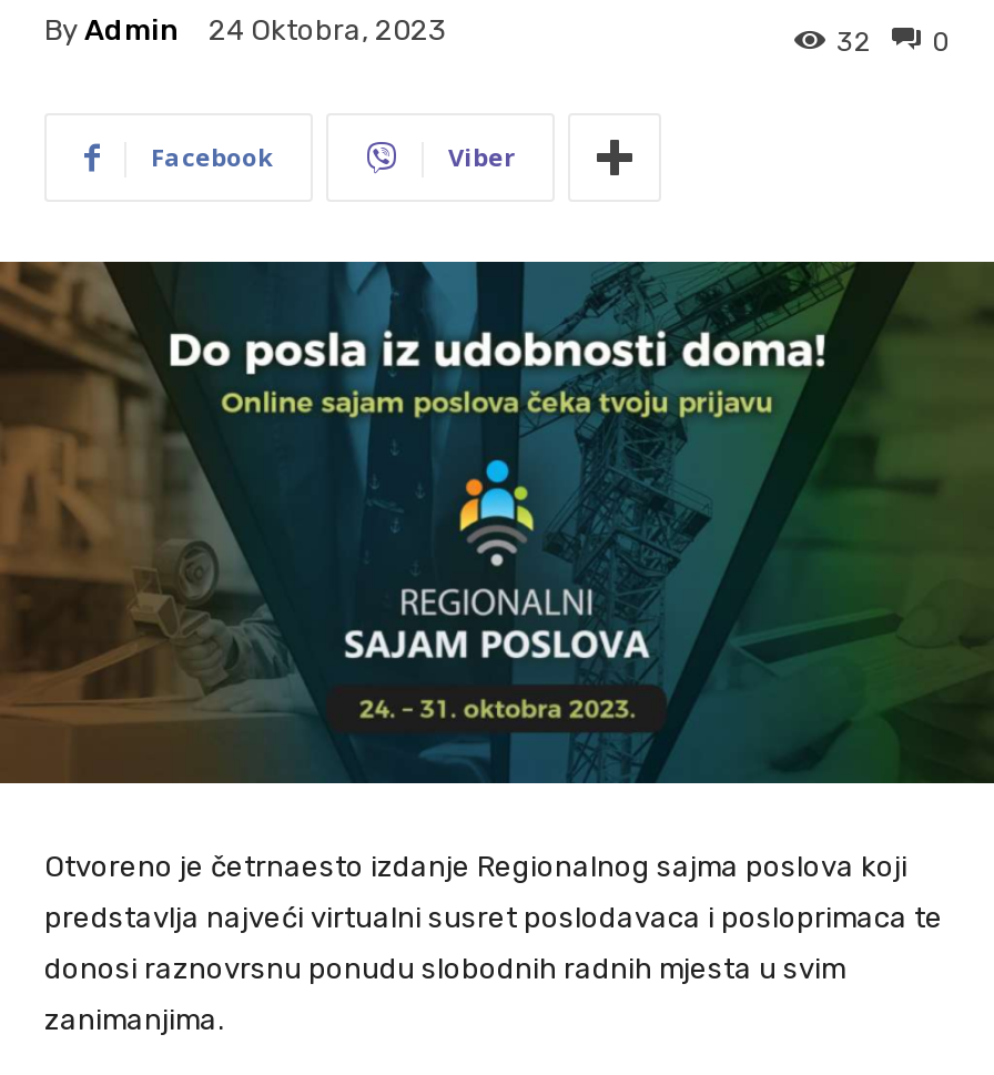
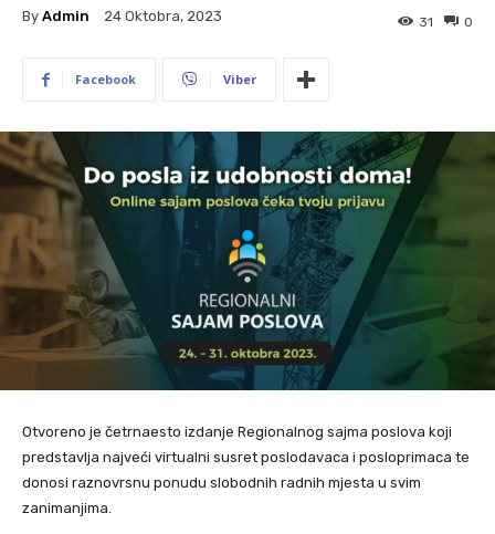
[836,26,870,57] 32 -> [419,14,433,30] 31

